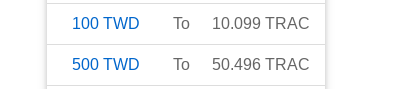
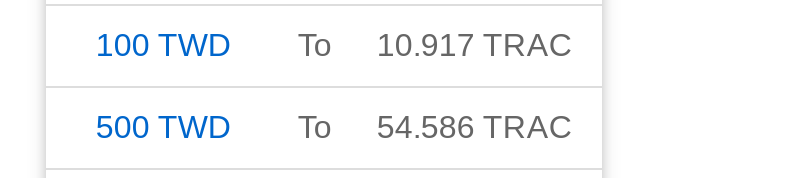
[72,15,310,32] 100 TWD To 10.099 TRAC -> [96,28,573,62] 100 TWD To 10.917 TRAC
[72,56,310,73] 500 TWD To 50.496 TRAC -> [96,110,573,144] 500 TWD To 54.586 TRAC

